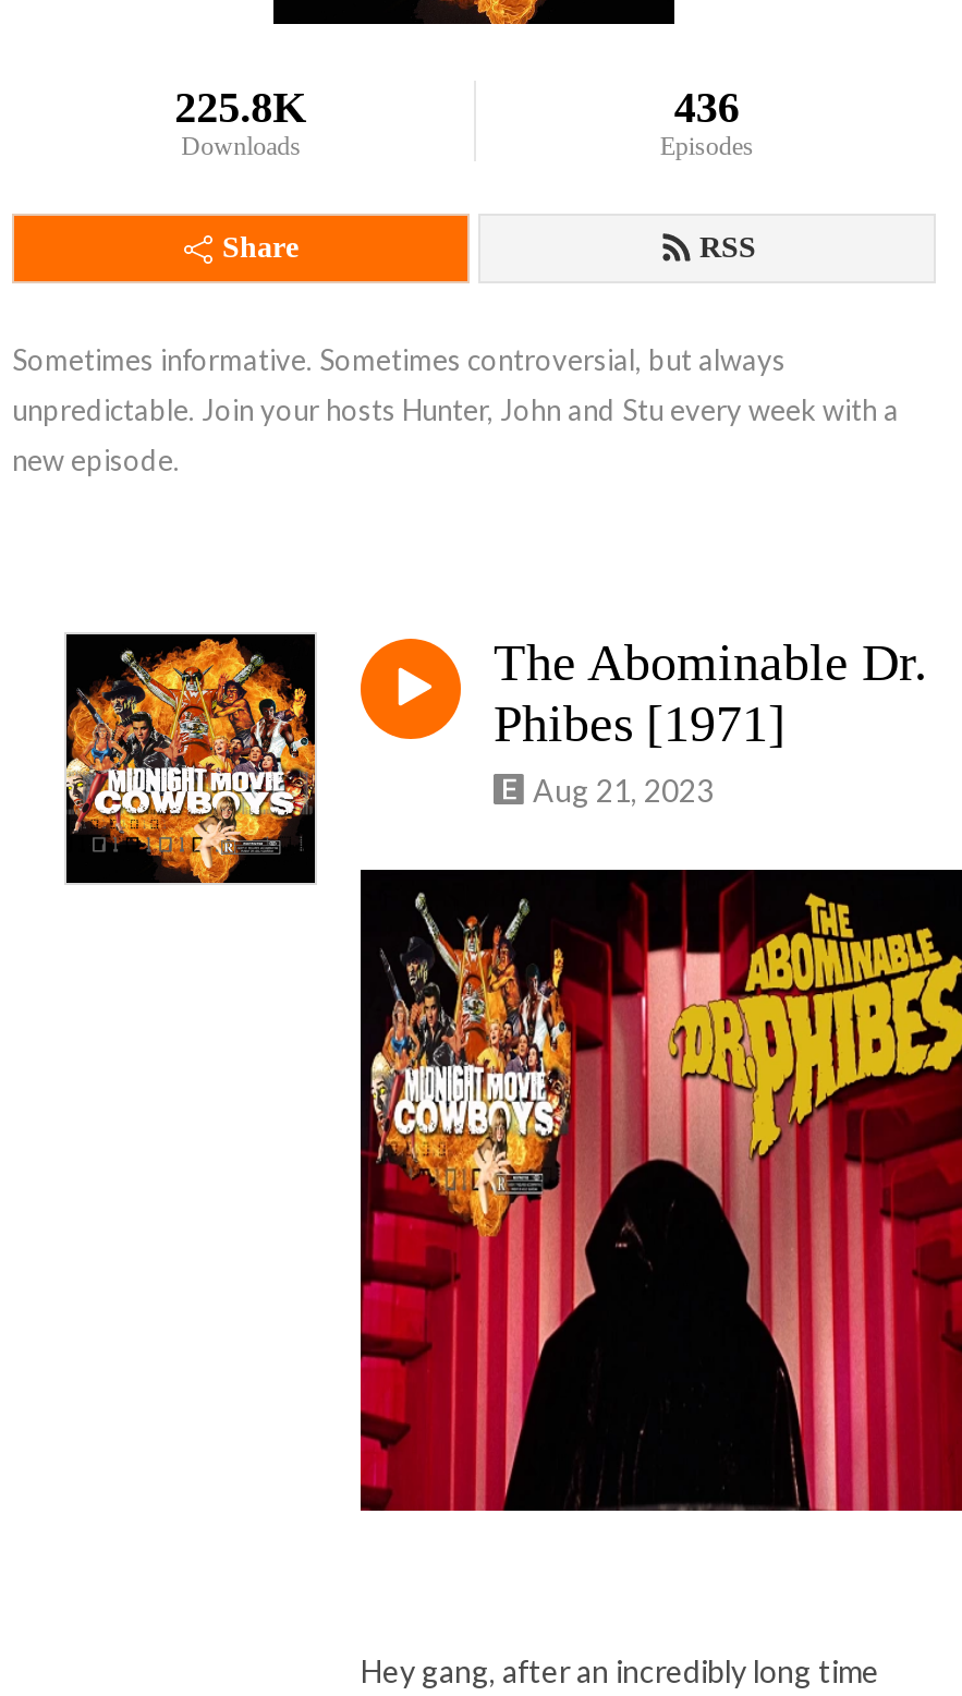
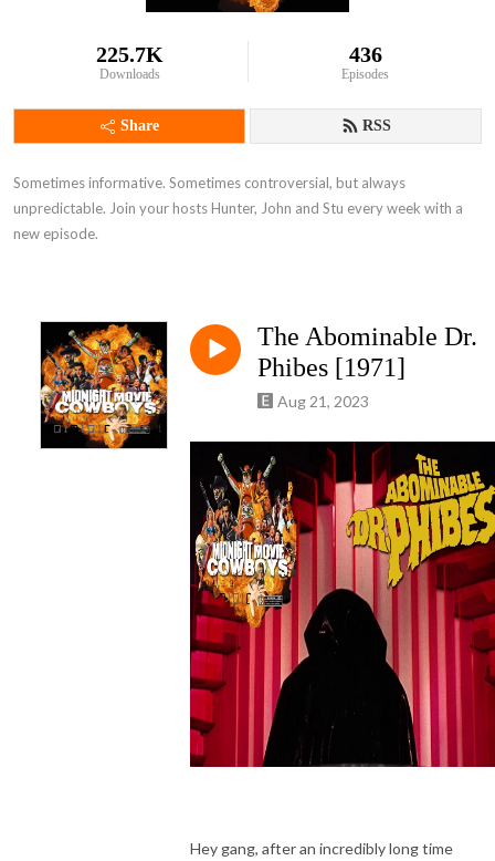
[175,83,307,131] 225.8K -> [96,42,163,66] 225.7K

